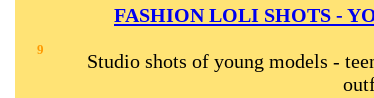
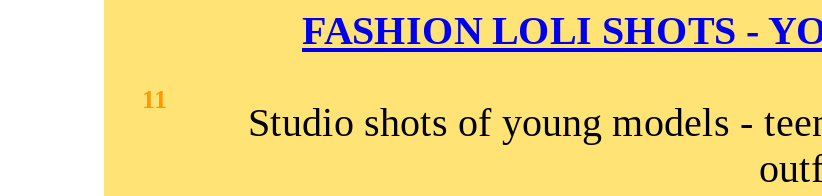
[37,42,44,57] 9 -> [142,84,168,114] 11

